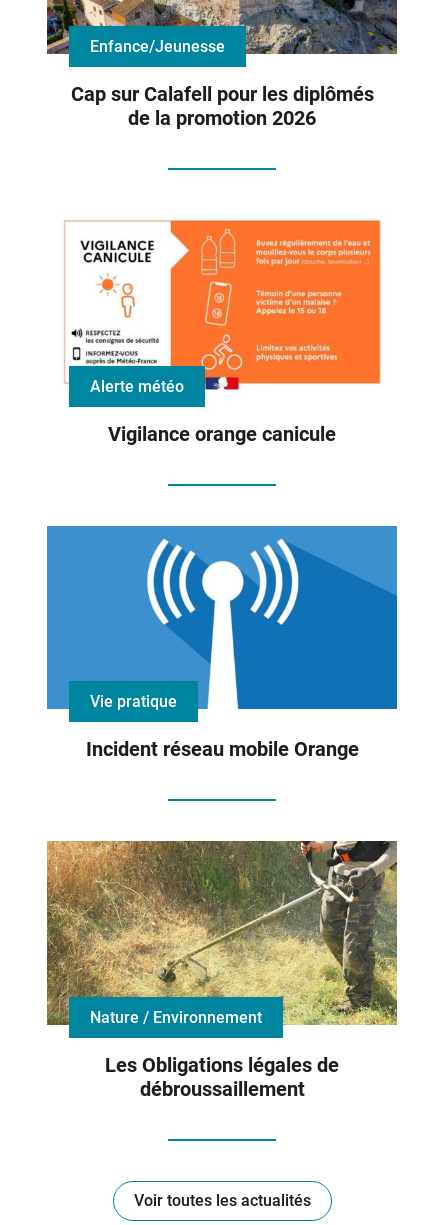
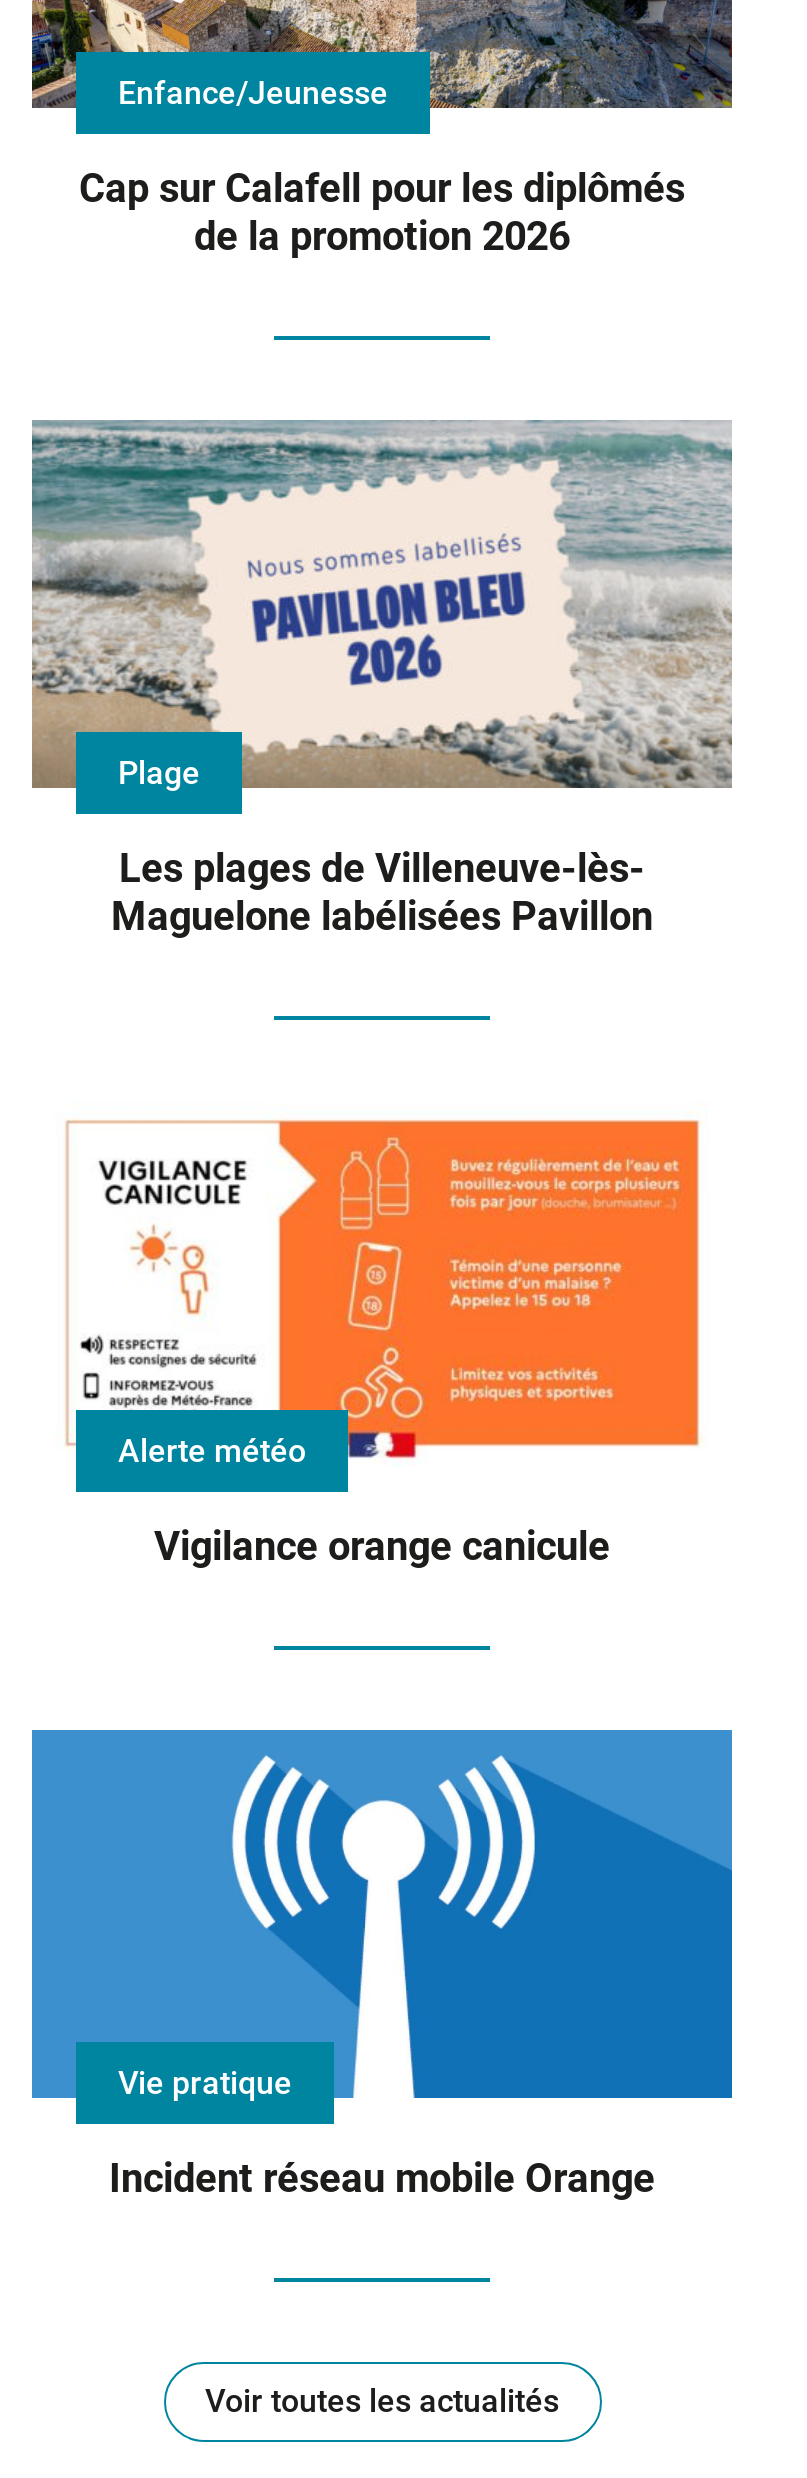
none -> [30,418,732,939] [image] | Plage | Les plages de Villeneuve-lès- | Maguelone labélisées Pavillon
moved [85,226,375,761] -> [109,1132,688,2202]: [image] | Alerte météo | Vigilance orange canicule | Vie pratique | Incident réseau mobile Orange
[46,840,398,1101] [image] | Nature / Environnement | Les Obligations légales de | débroussaillement -> none

